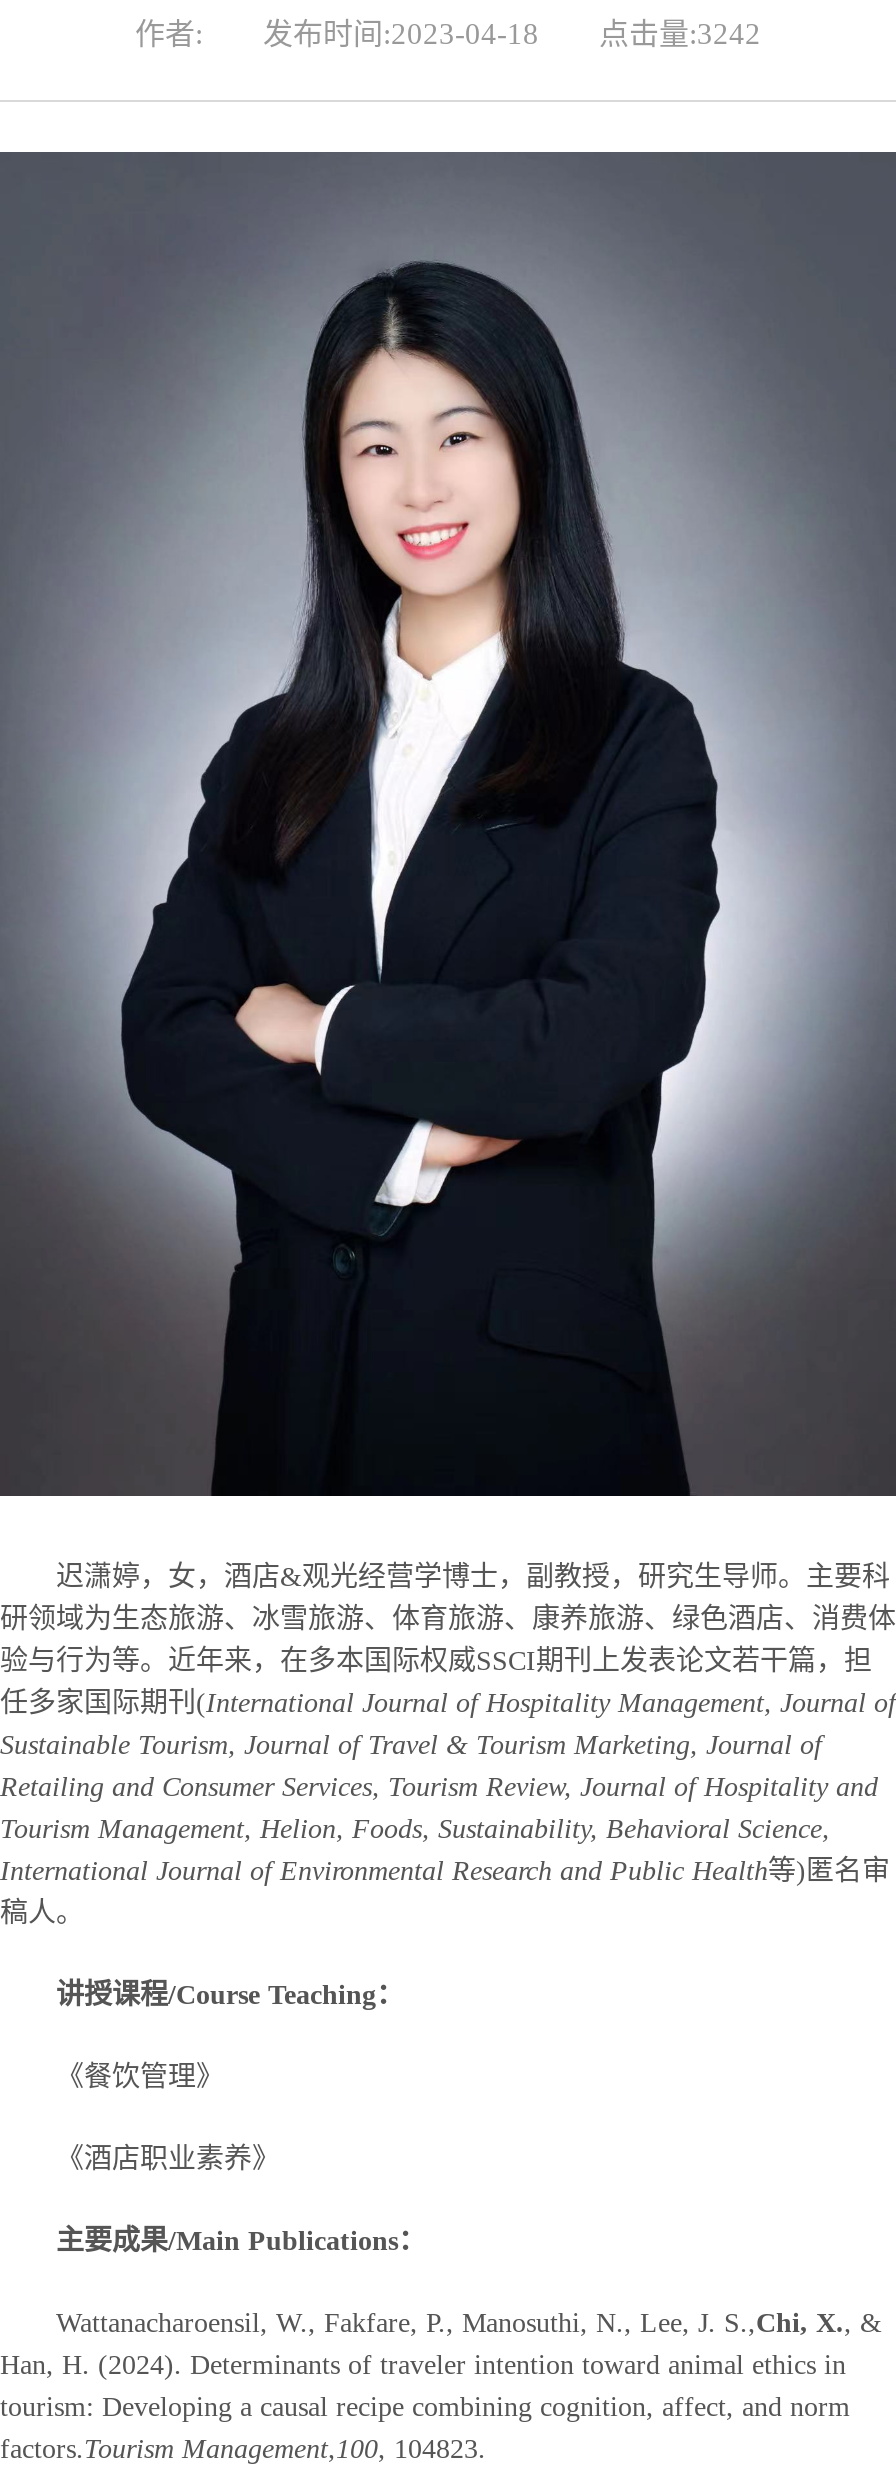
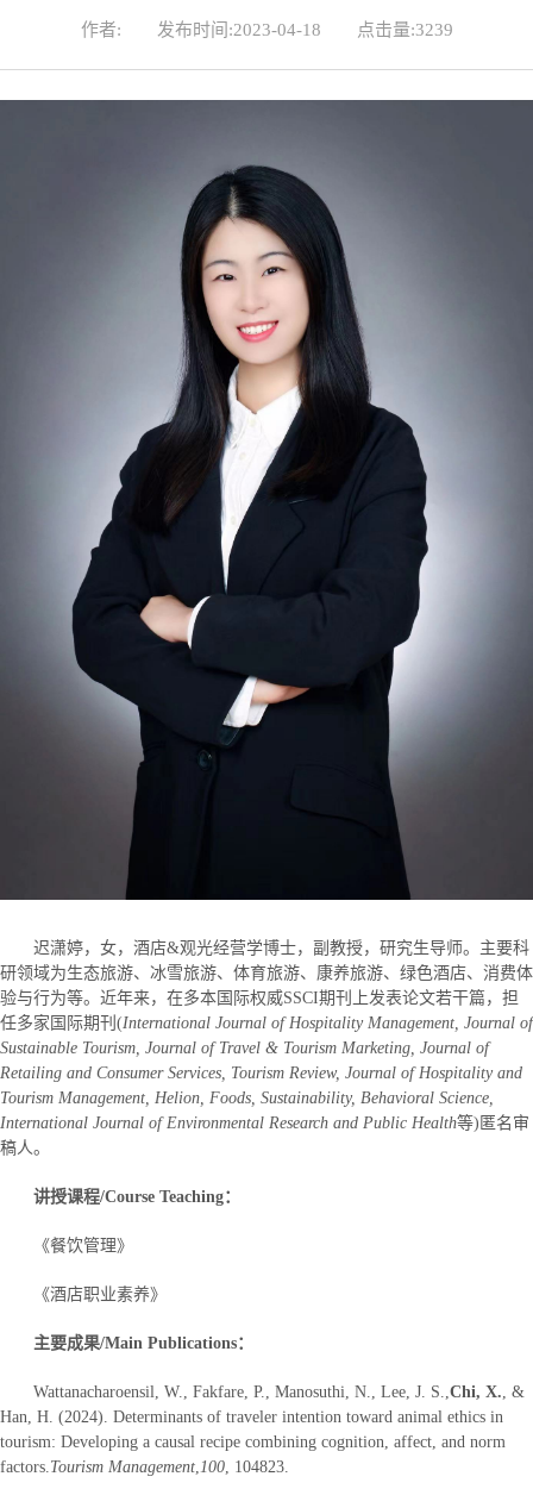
[135,18,761,50] 作者: 发布时间:2023-04-18 点击量:3242 -> [80,20,453,39] 作者: 发布时间:2023-04-18 点击量:3239

